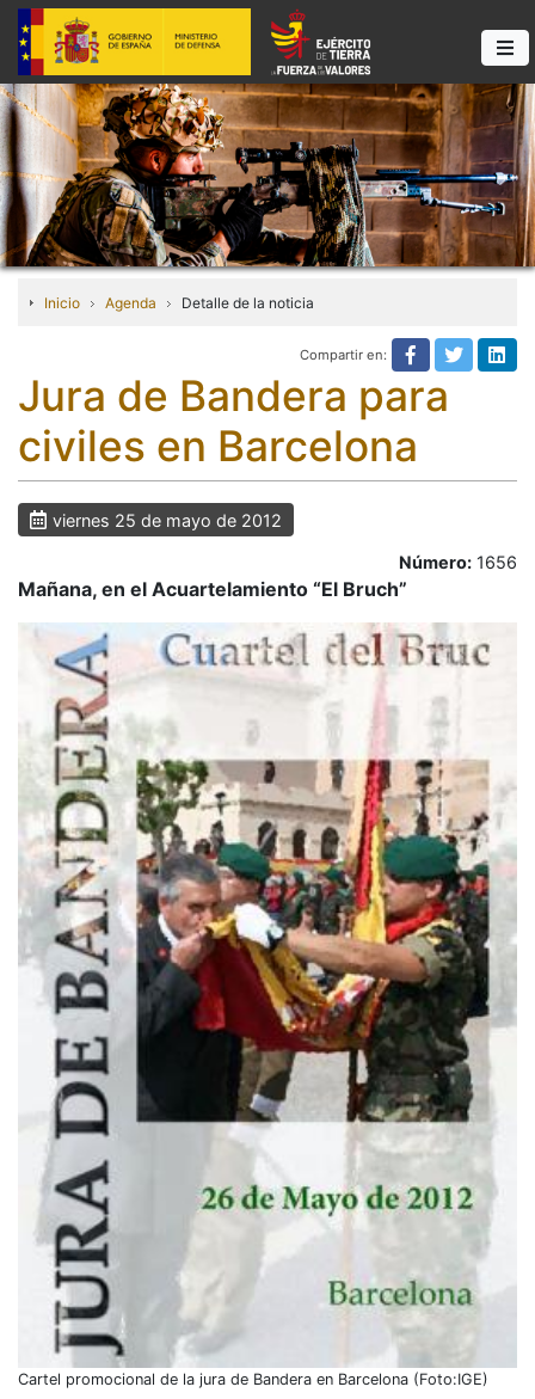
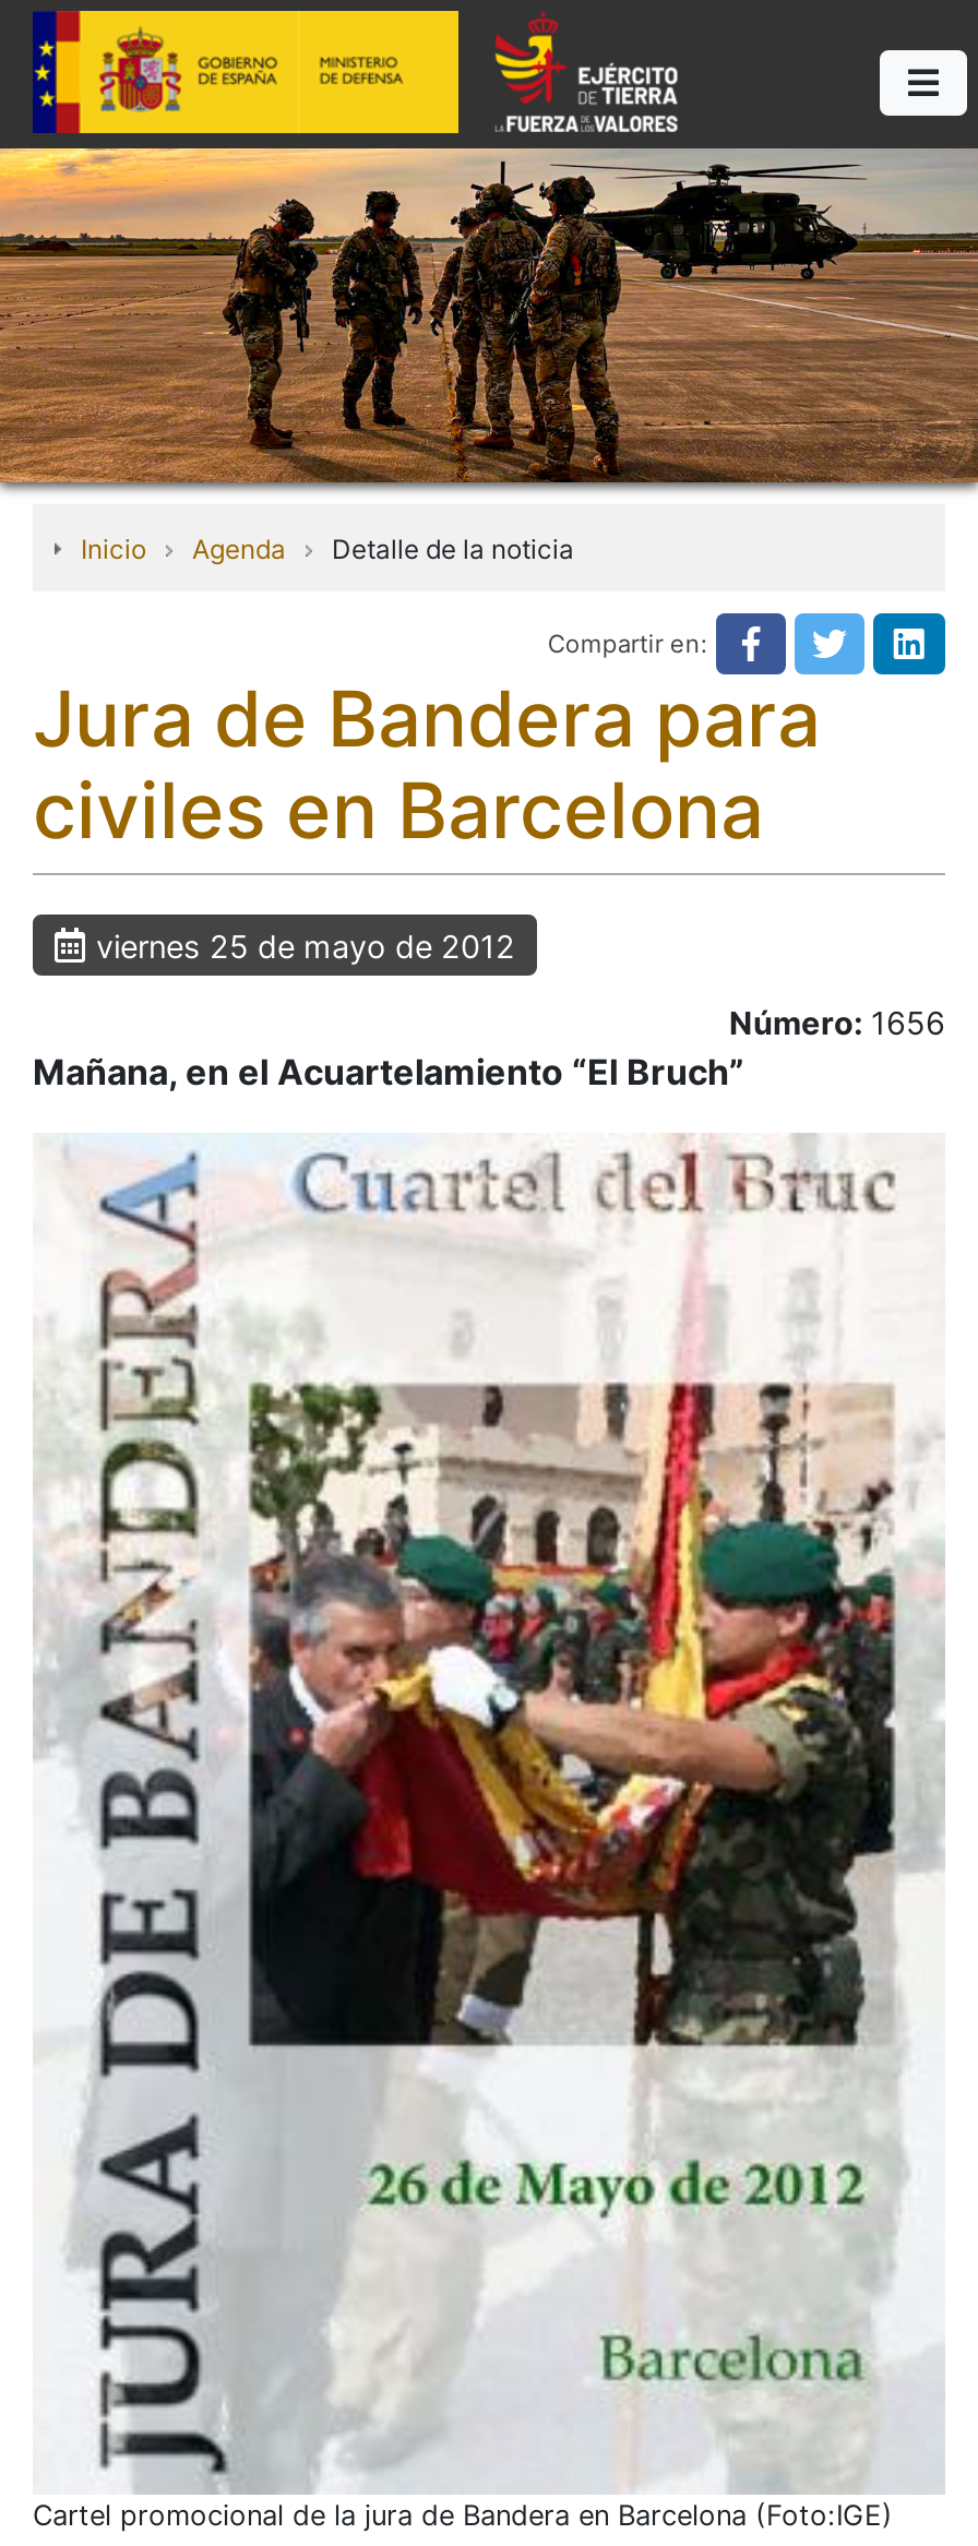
[4,84,531,268] [image] -> [7,146,971,485] [image]

